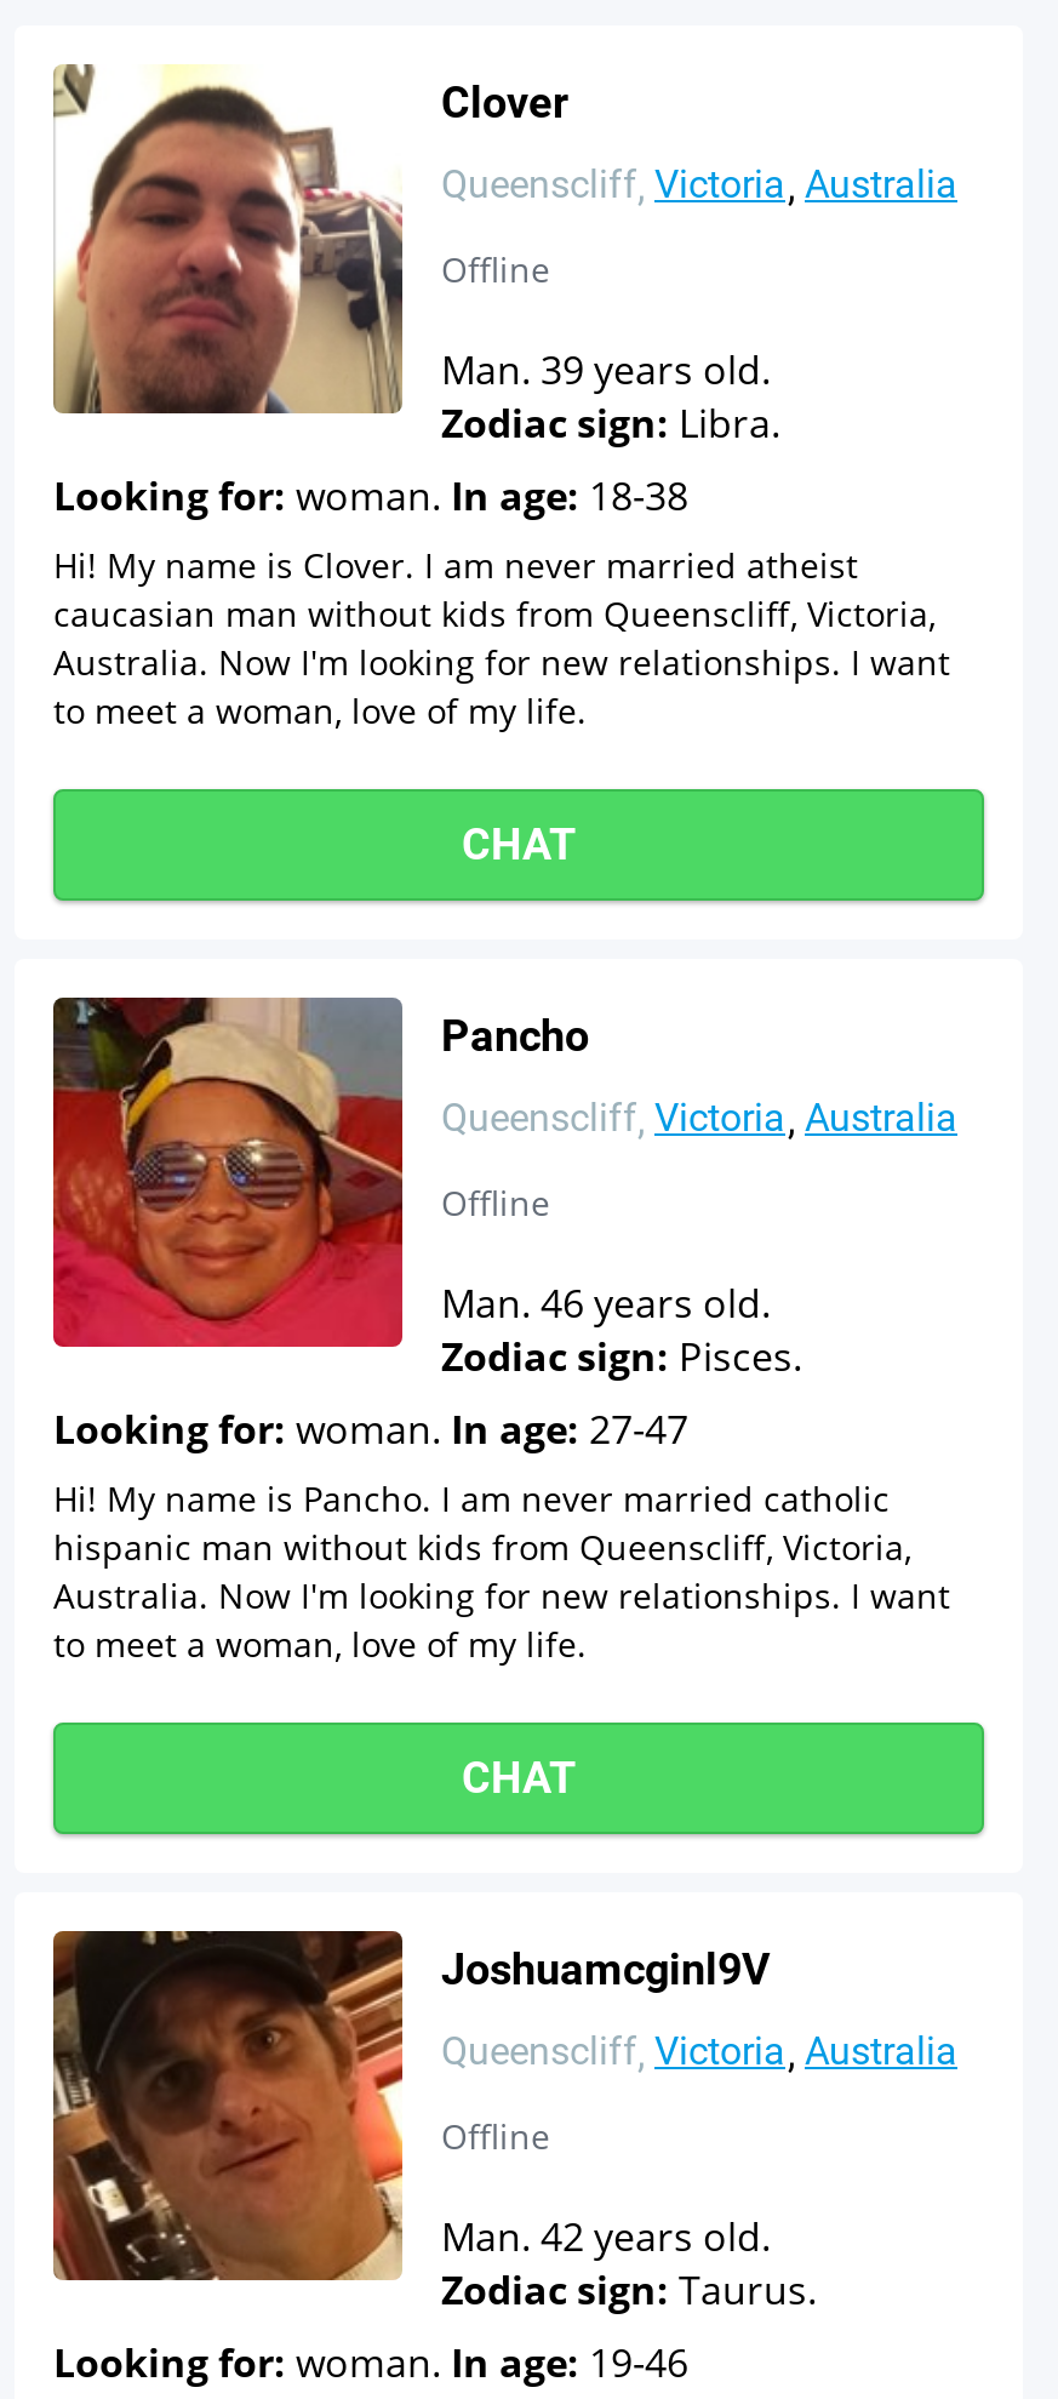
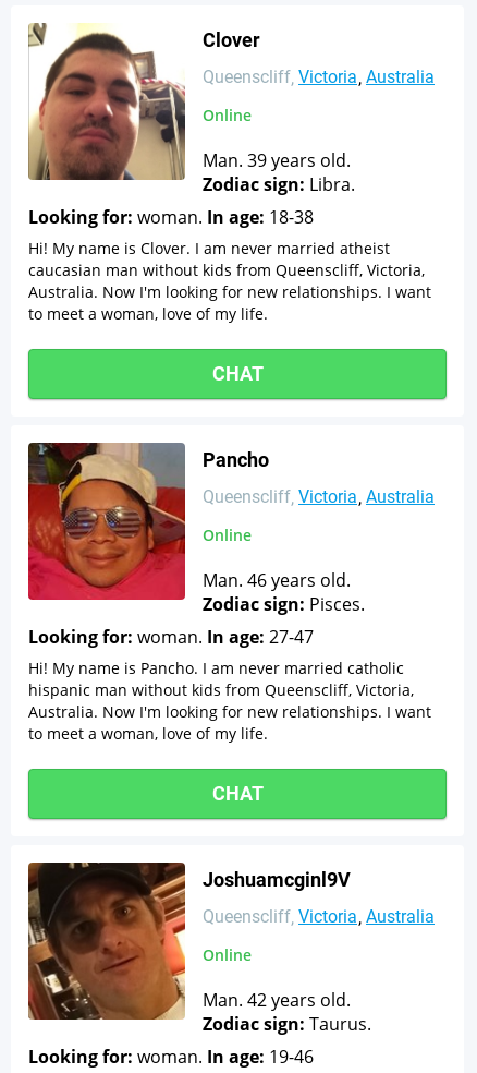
[441,246,550,292] Offline -> [203,105,252,125] Online
[441,1179,550,1226] Offline -> [203,525,252,545] Online
[441,2113,550,2159] Offline -> [203,944,252,965] Online

